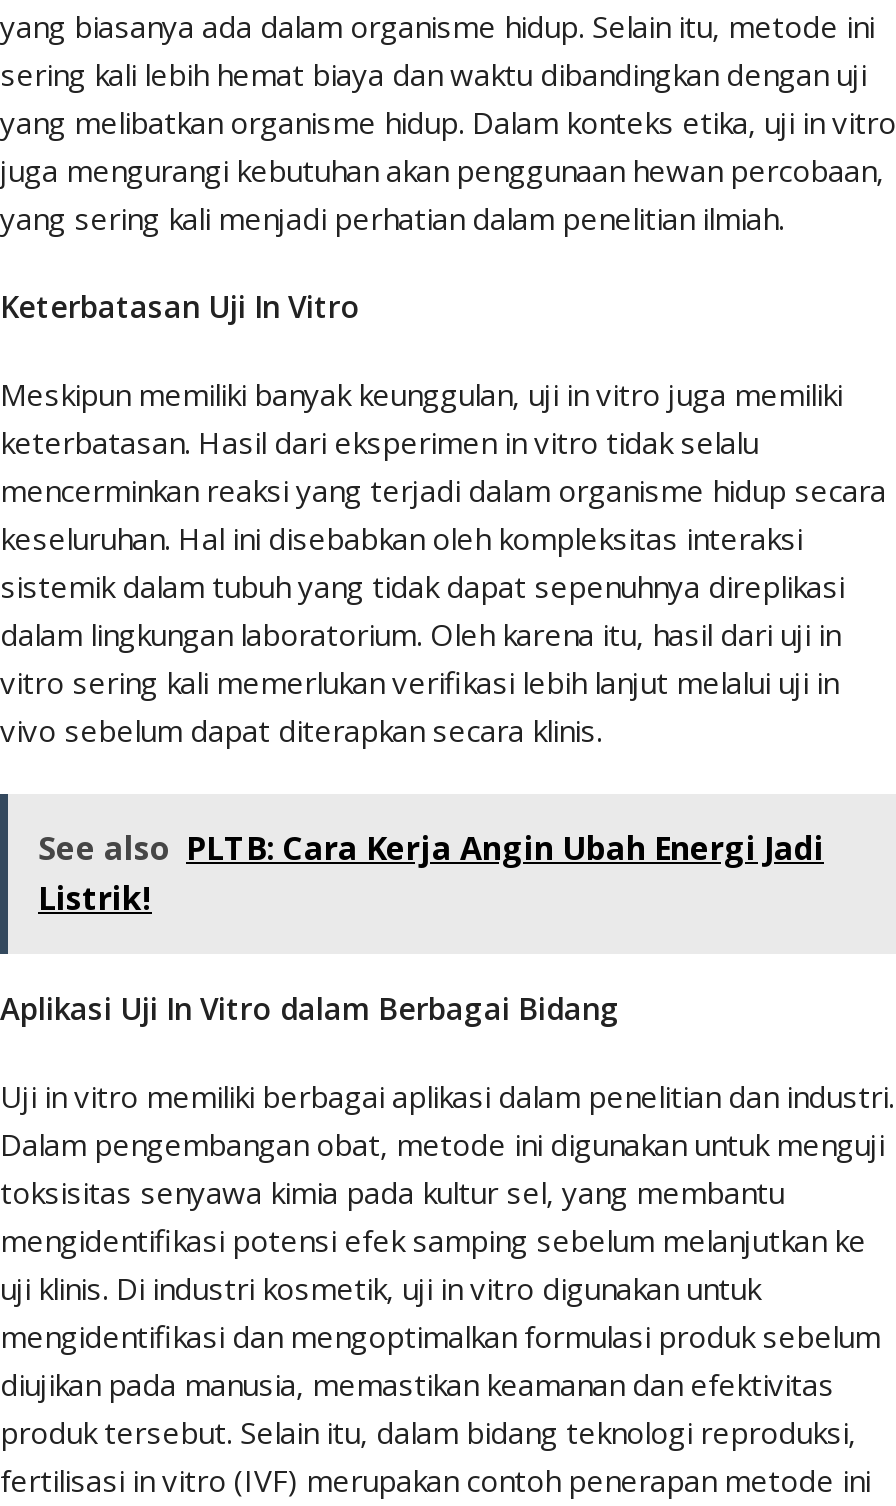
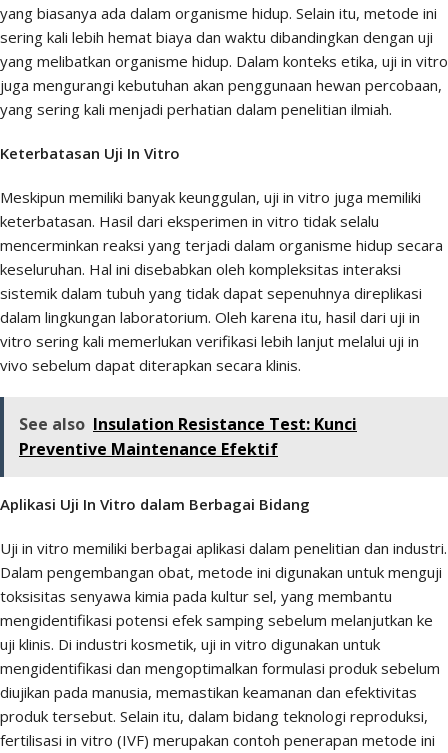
[38,826,824,920] See also PLTB: Cara Kerja Angin Ubah Energi Jadi | Listrik! -> [19,413,357,460] See also Insulation Resistance Test: Kunci | Preventive Maintenance Efektif

